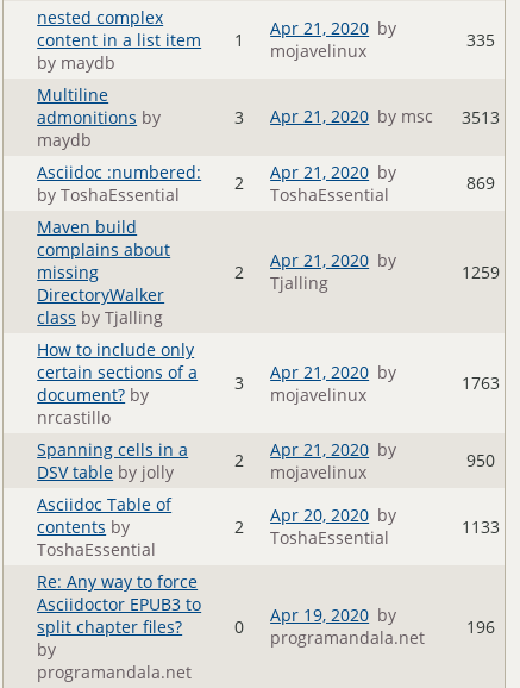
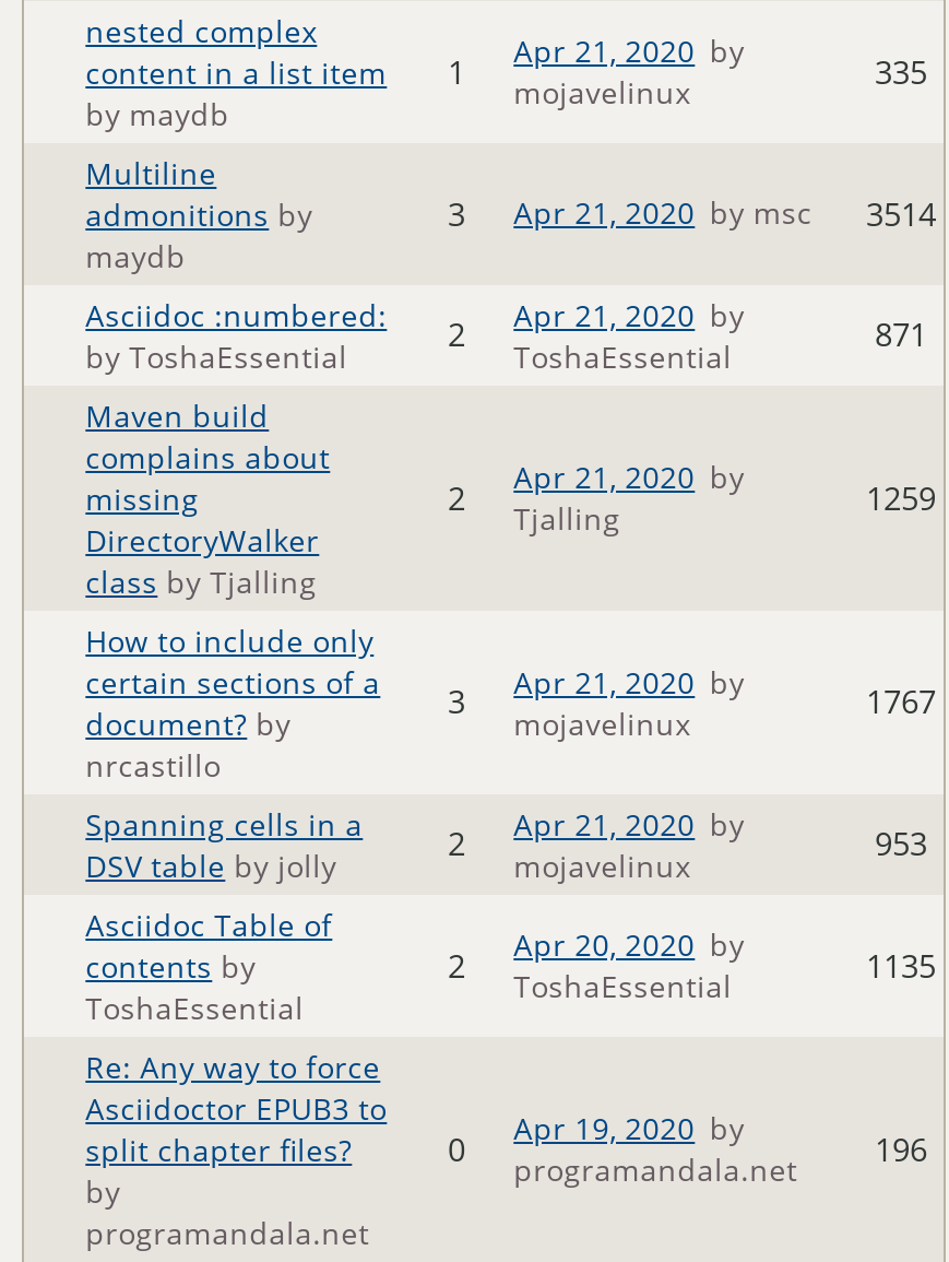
[234,105,500,129] 3 Apr 21, 2020 by msc 3513 -> [448,192,936,235] 3 Apr 21, 2020 by msc 3514
[467,172,495,194] 869 -> [875,314,927,356] 871
[462,372,500,394] 1763 -> [866,681,936,723] 1767
[467,449,495,472] 950 -> [875,823,927,865] 953
[462,516,500,538] 1133 -> [866,946,936,987] 1135

